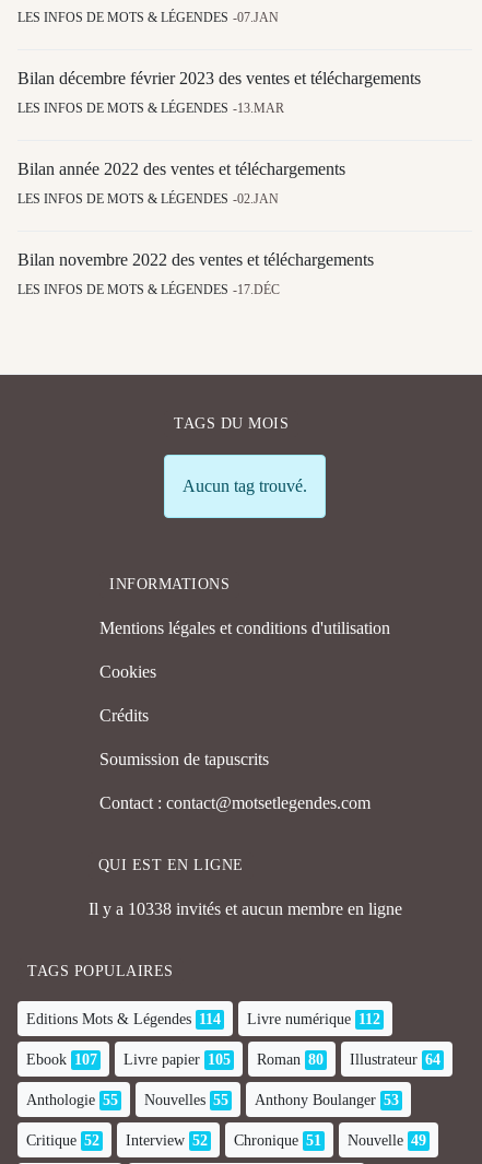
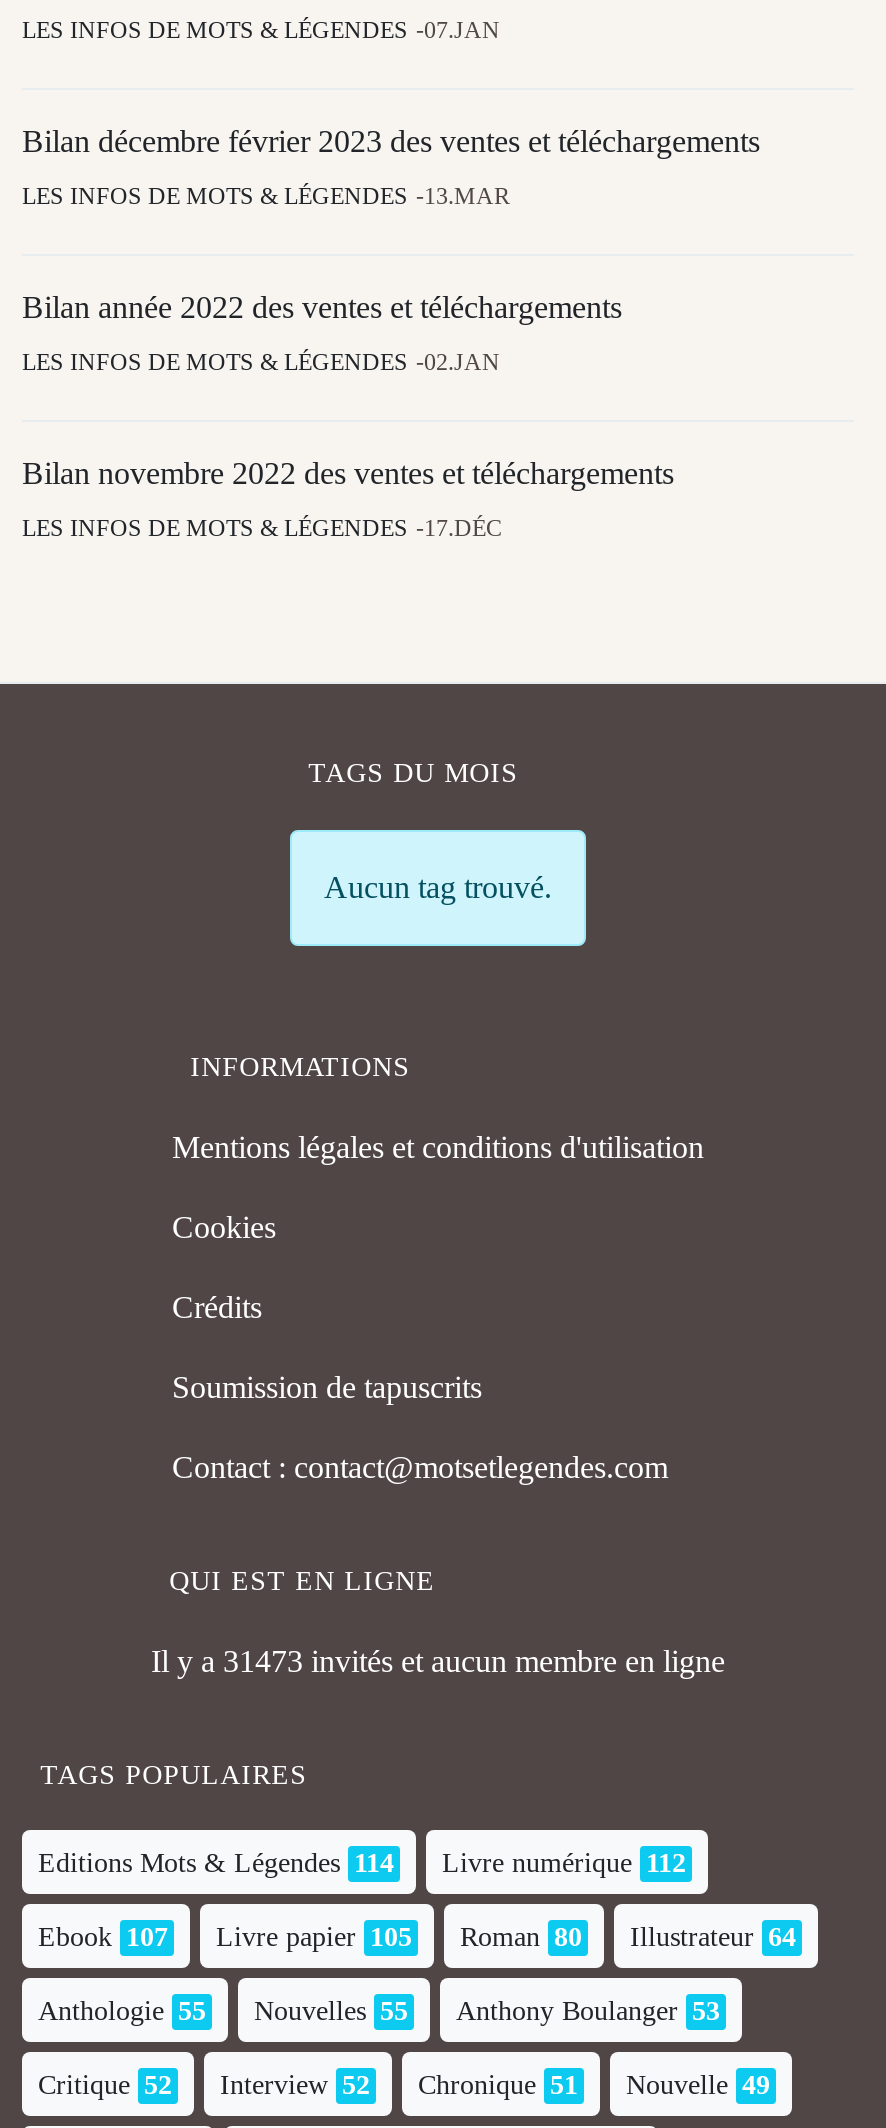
[88,899,402,918] Il y a 10338 invités et aucun membre en ligne -> [151,1643,725,1677] Il y a 31473 invités et aucun membre en ligne

